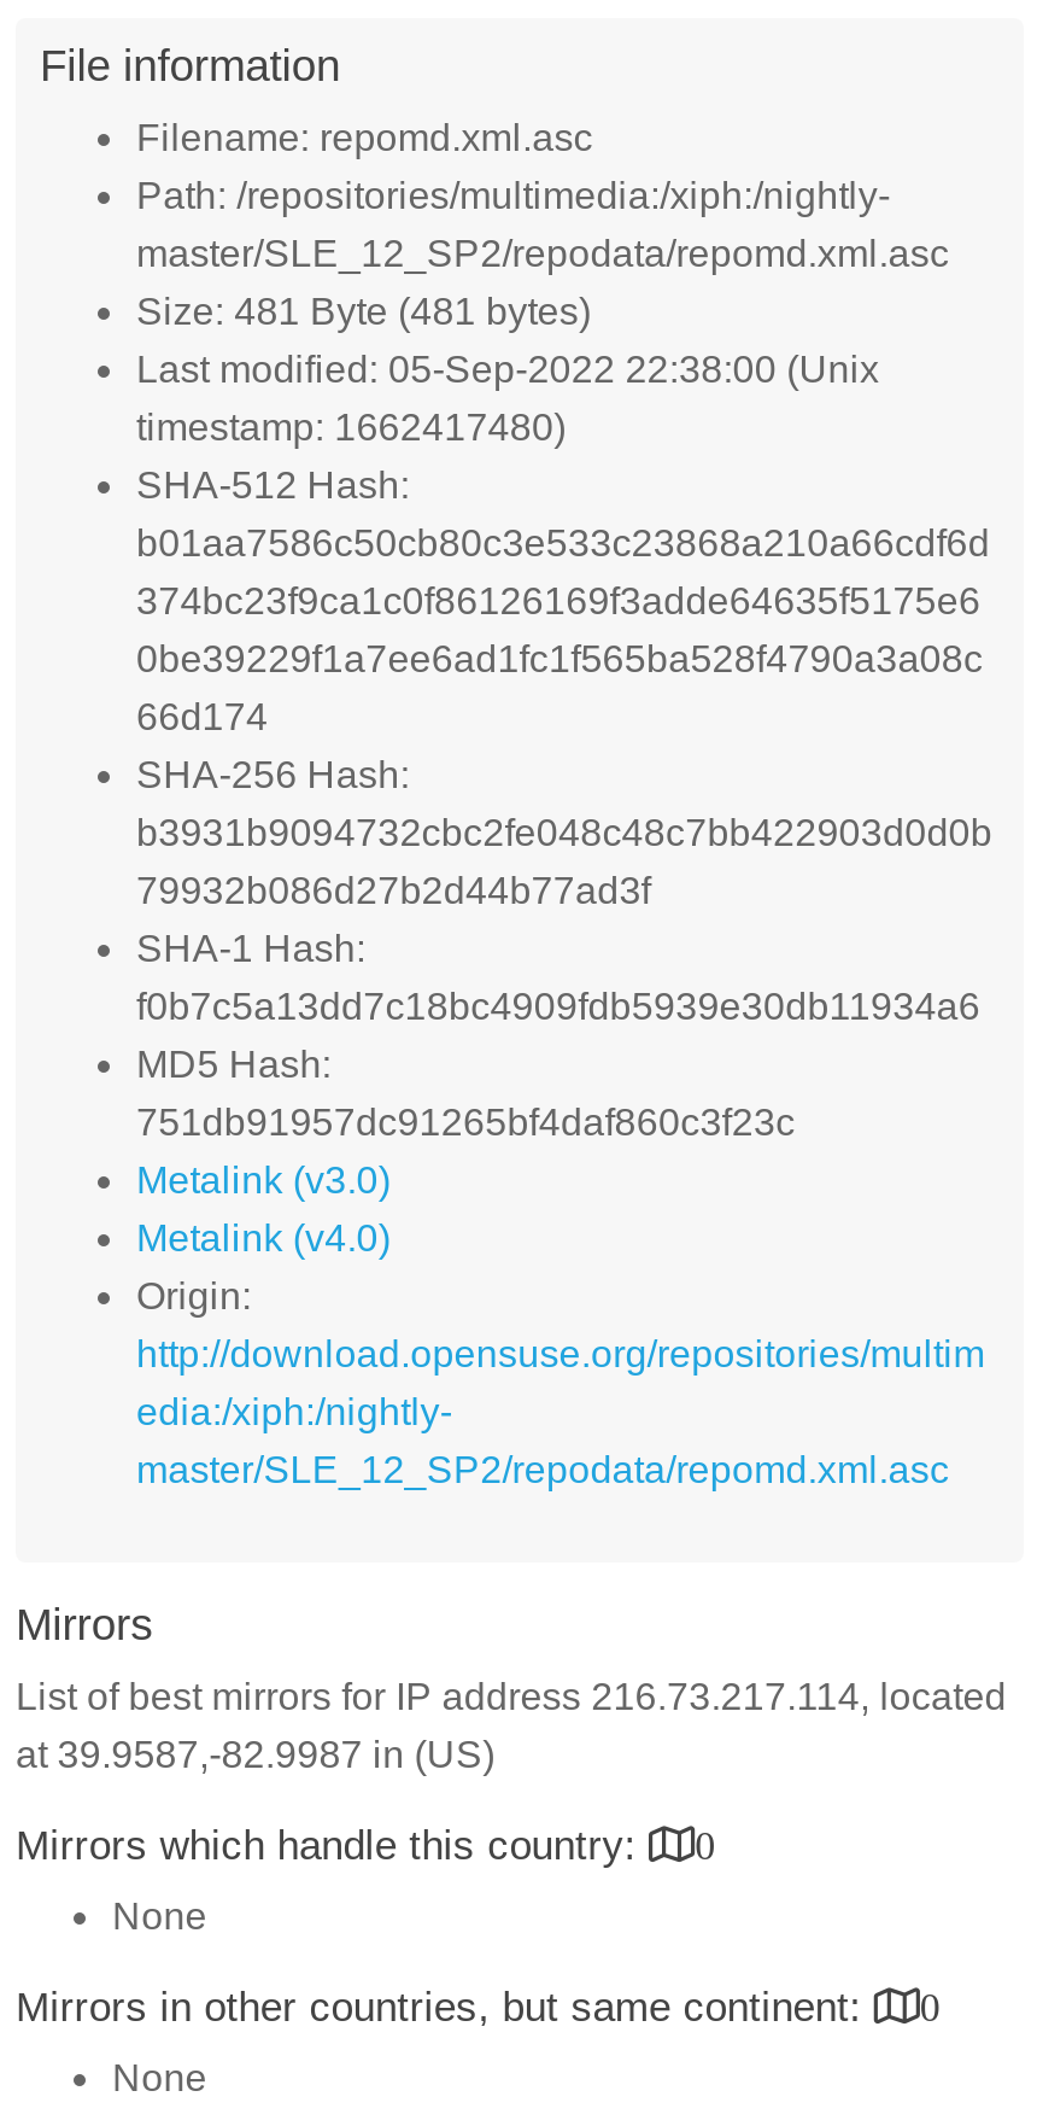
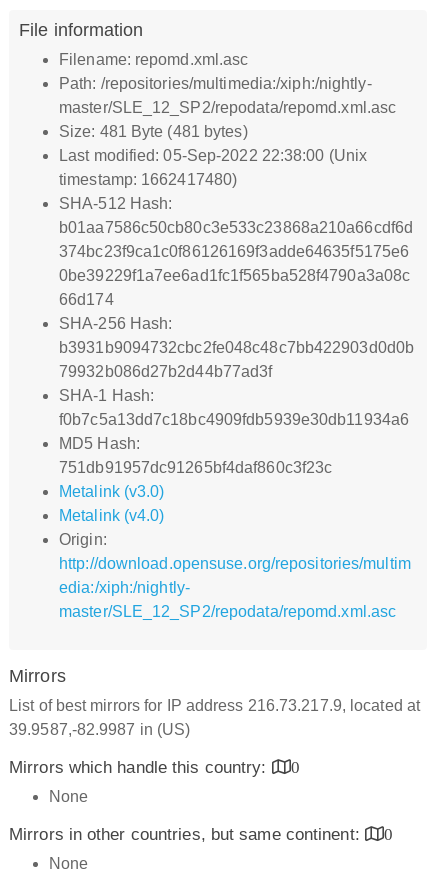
[16,1676,1007,1775] List of best mirrors for IP address 216.73.217.114, located | at 39.9587,-82.9987 in (US) -> [9,697,420,738] List of best mirrors for IP address 216.73.217.9, located at | 39.9587,-82.9987 in (US)

